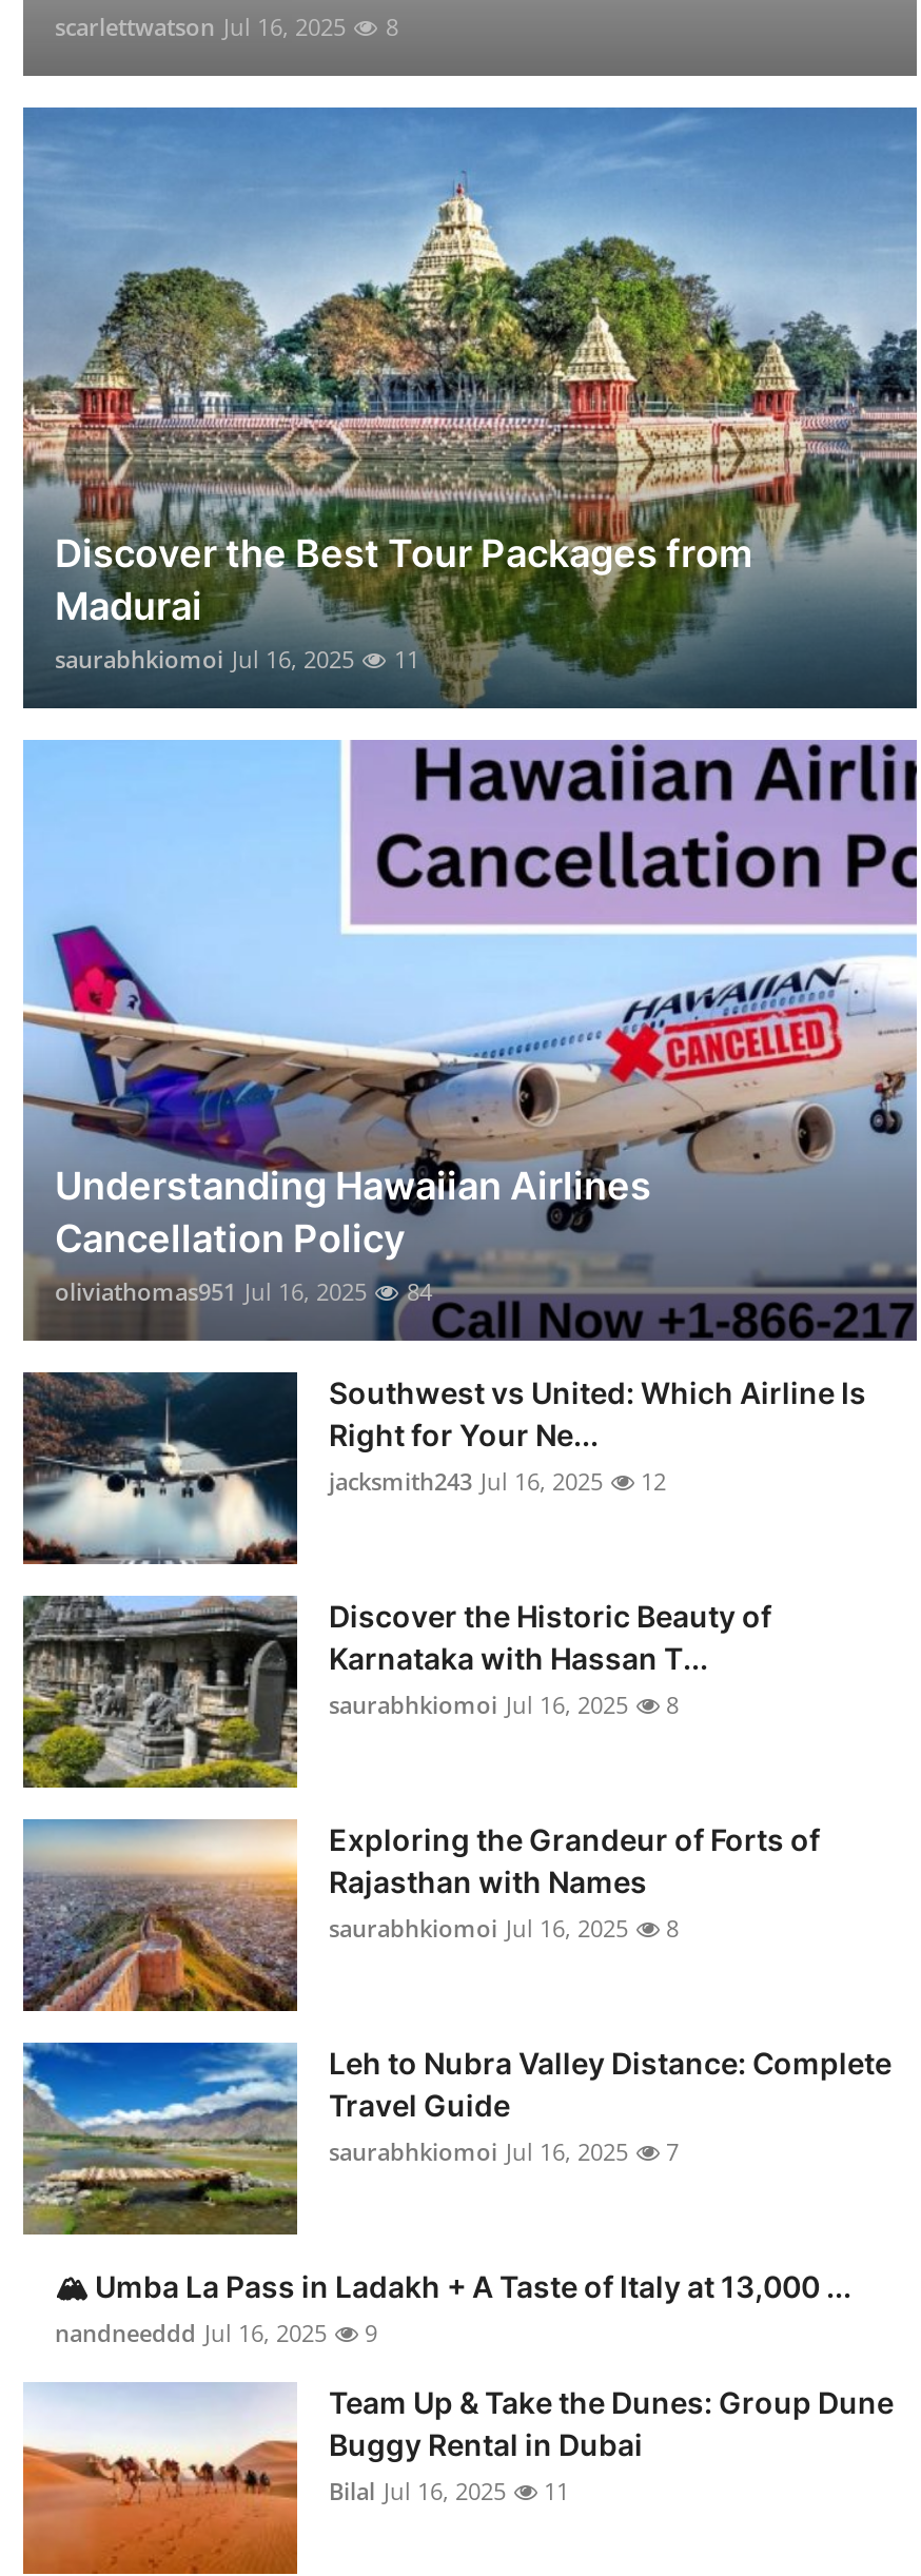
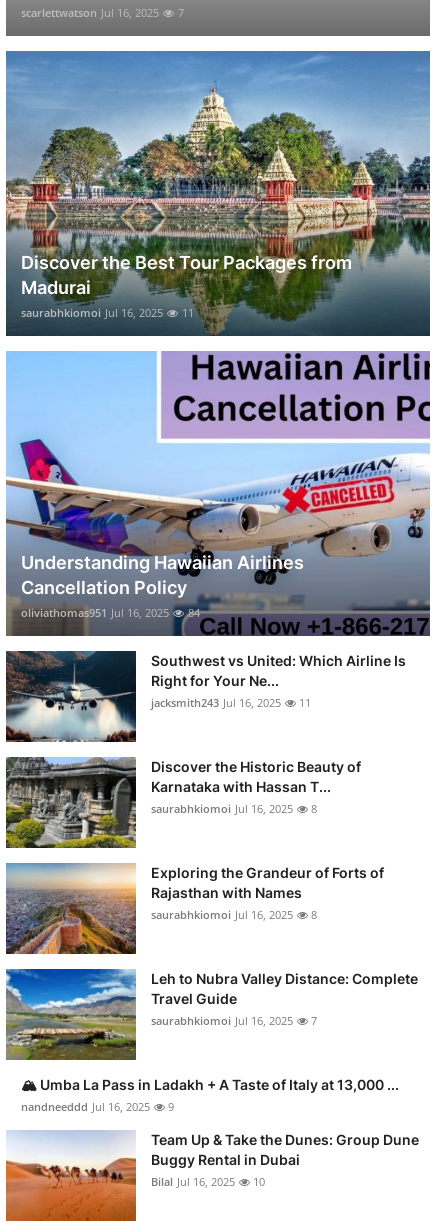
[55,10,398,42] scarlettwatson Jul 16, 2025 8 -> [21,5,184,20] scarlettwatson Jul 16, 2025 7
[329,1465,666,1496] jacksmith243 Jul 16, 2025 12 -> [151,695,311,710] jacksmith243 Jul 16, 2025 11
[329,2474,569,2506] Bilal Jul 16, 2025 11 -> [151,1174,265,1189] Bilal Jul 16, 2025 10

